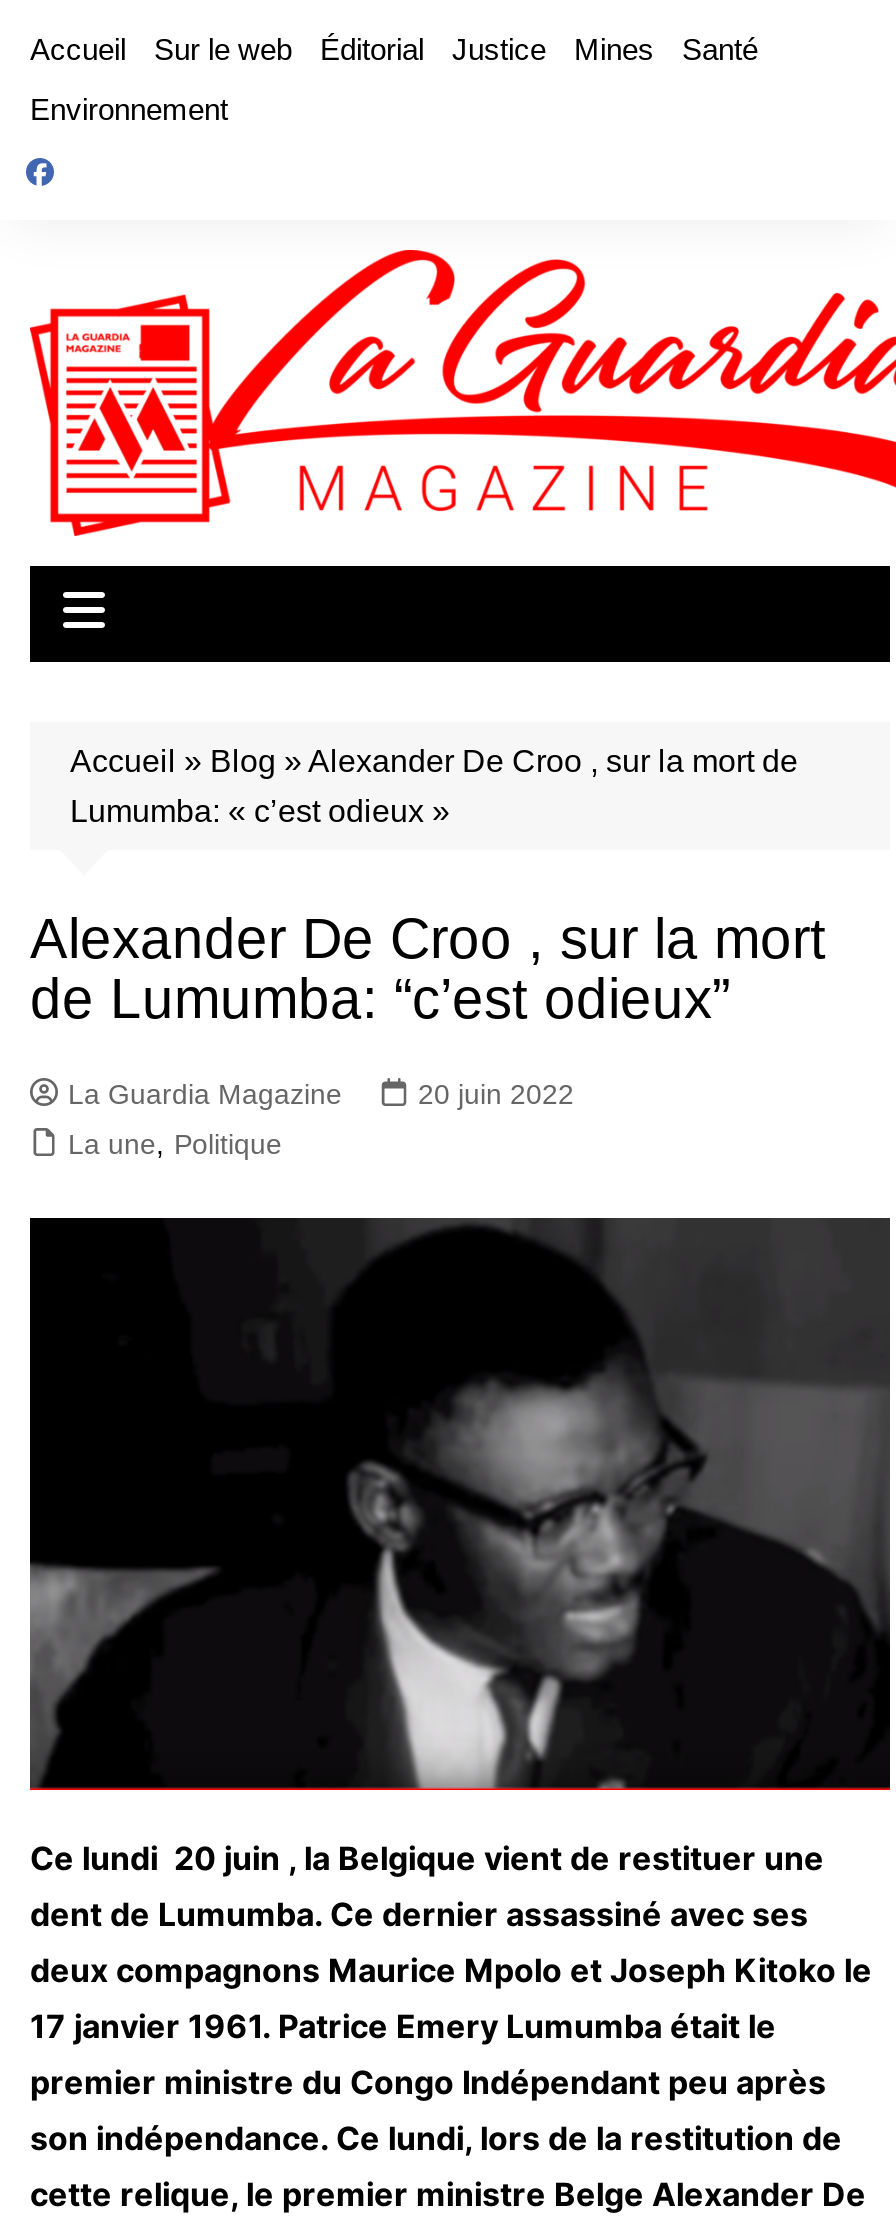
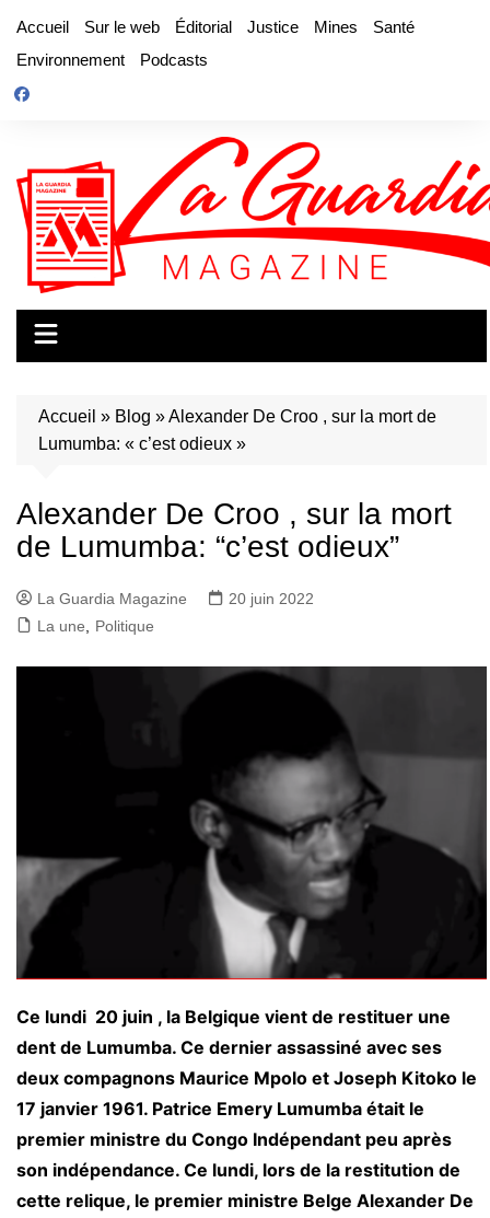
none -> [140,50,208,69] Podcasts

